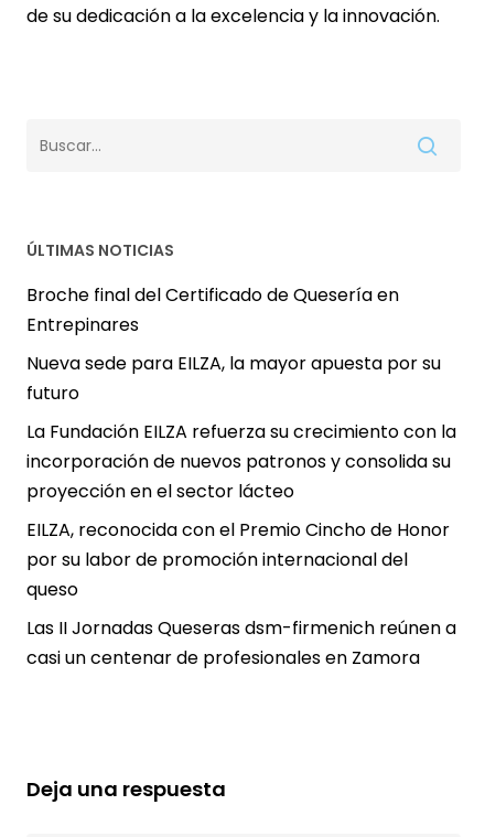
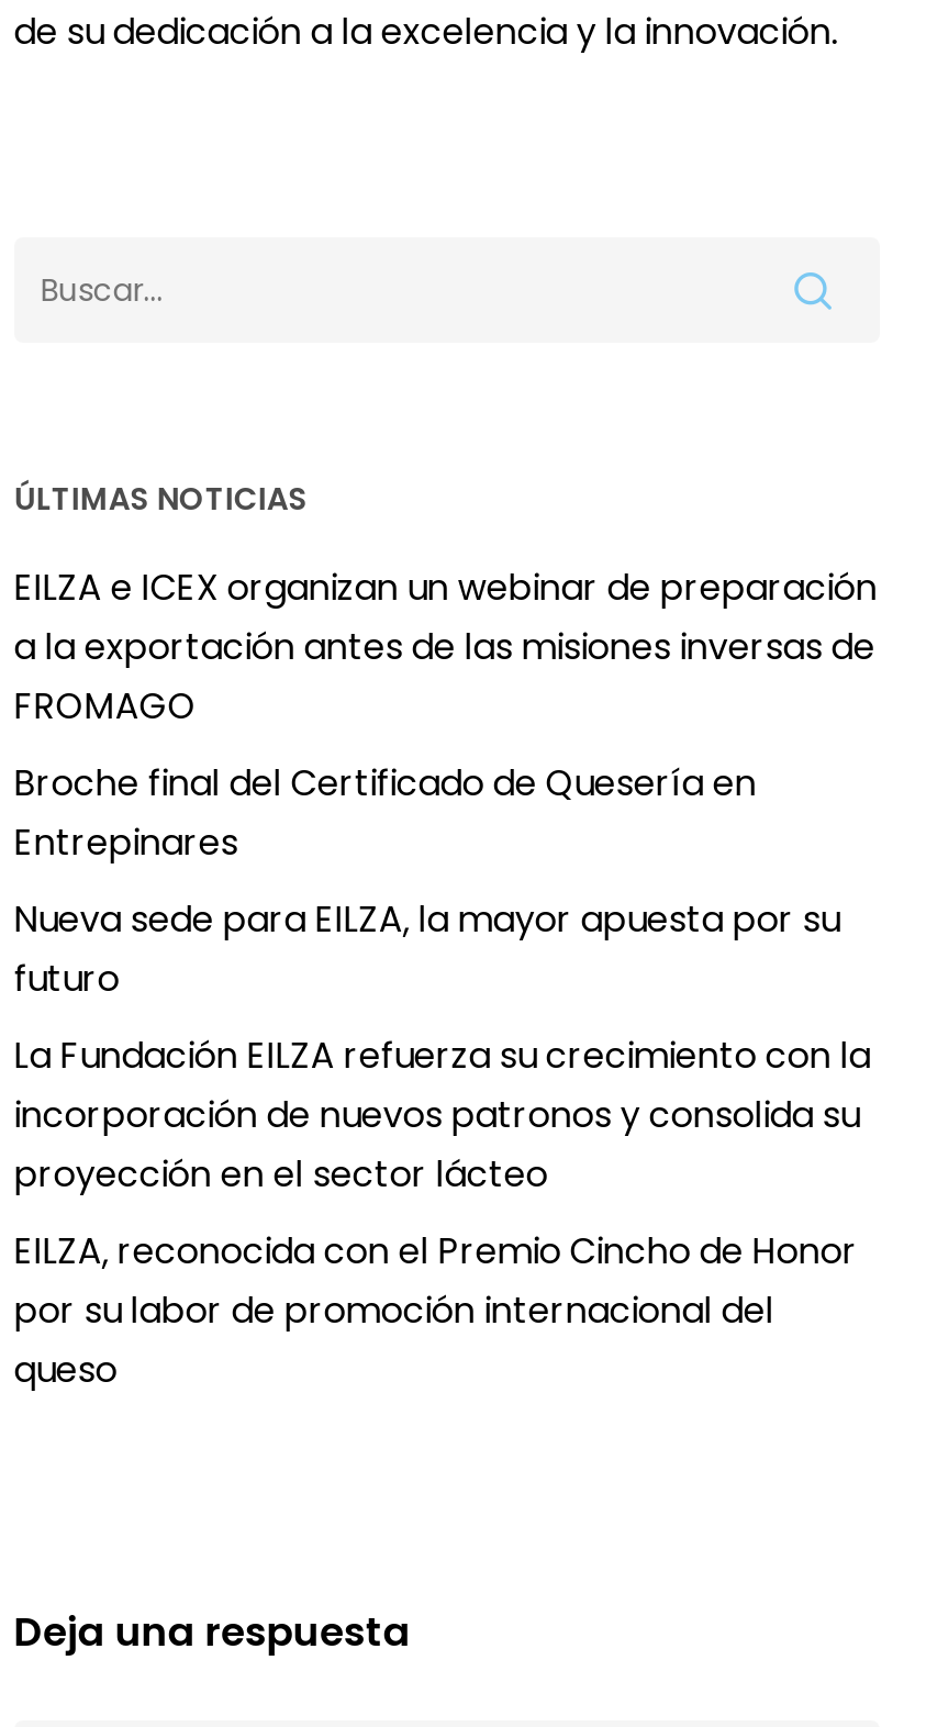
none -> [14,562,877,732] EILZA e ICEX organizan un webinar de preparación | a la exportación antes de las misiones inversas de | FROMAGO
moved [26,282,456,602] -> [14,758,871,1395]: Broche final del Certificado de Quesería en | Entrepinares | Nueva sede para EILZA, la mayor apuesta por su | ... | por su labor de promoción internacional del | queso
[26,615,456,670] Las II Jornadas Queseras dsm-firmenich reúnen a | casi un centenar de profesionales en Zamora -> none

